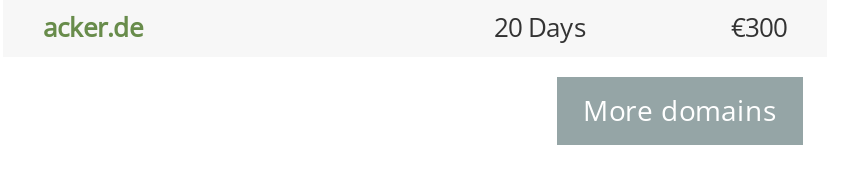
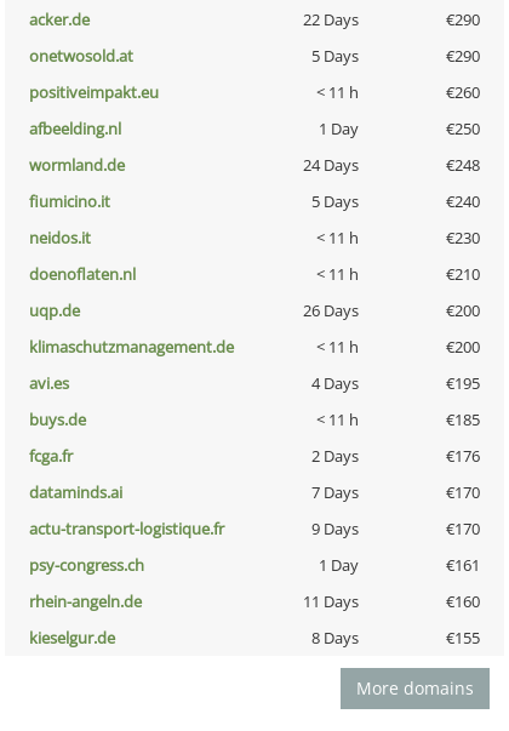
[494,9,787,45] 20 Days | €300 -> [29,8,480,649] 22 Days | €290 | onetwosold.at | 5 Days | €290 | positiveimpakt.eu | < 11 h | €260 | afbeelding.nl | 1 Day | €250 | wormland.de | 24 Days | €248 | fiumicino.it | 5 Days | €240 | neidos.it | < 11 h | €230 | doenoflaten.nl | < 11 h | €210 | uqp.de | 26 Days | €200 | klimaschutzmanagement.de | < 11 h | €200 | avi.es | 4 Days | €195 | buys.de | < 11 h | €185 | fcga.fr | 2 Days | €176 | dataminds.ai | 7 Days | €170 | actu-transport-logistique.fr | 9 Days | €170 | psy-congress.ch | 1 Day | €161 | rhein-angeln.de | 11 Days | €160 | kieselgur.de | 8 Days | €155

